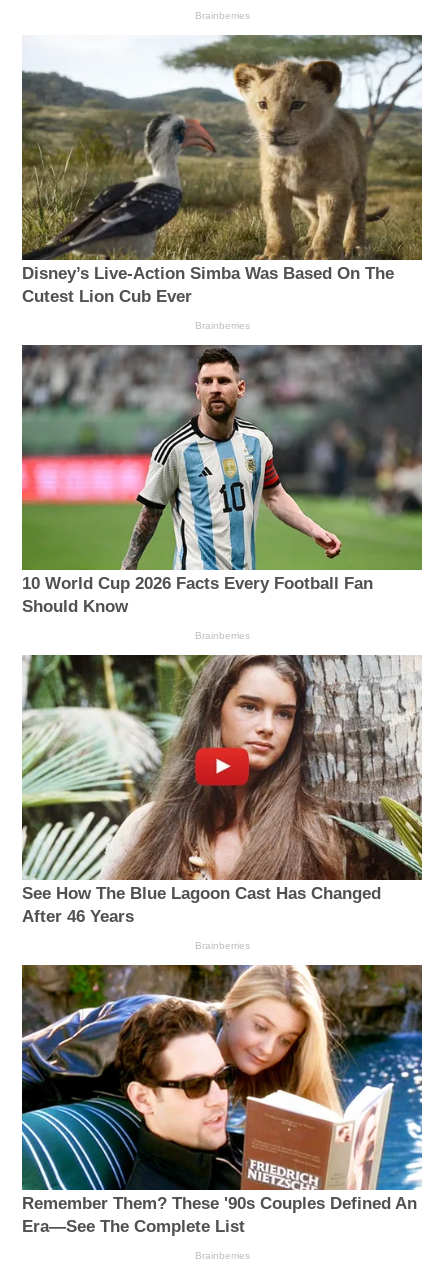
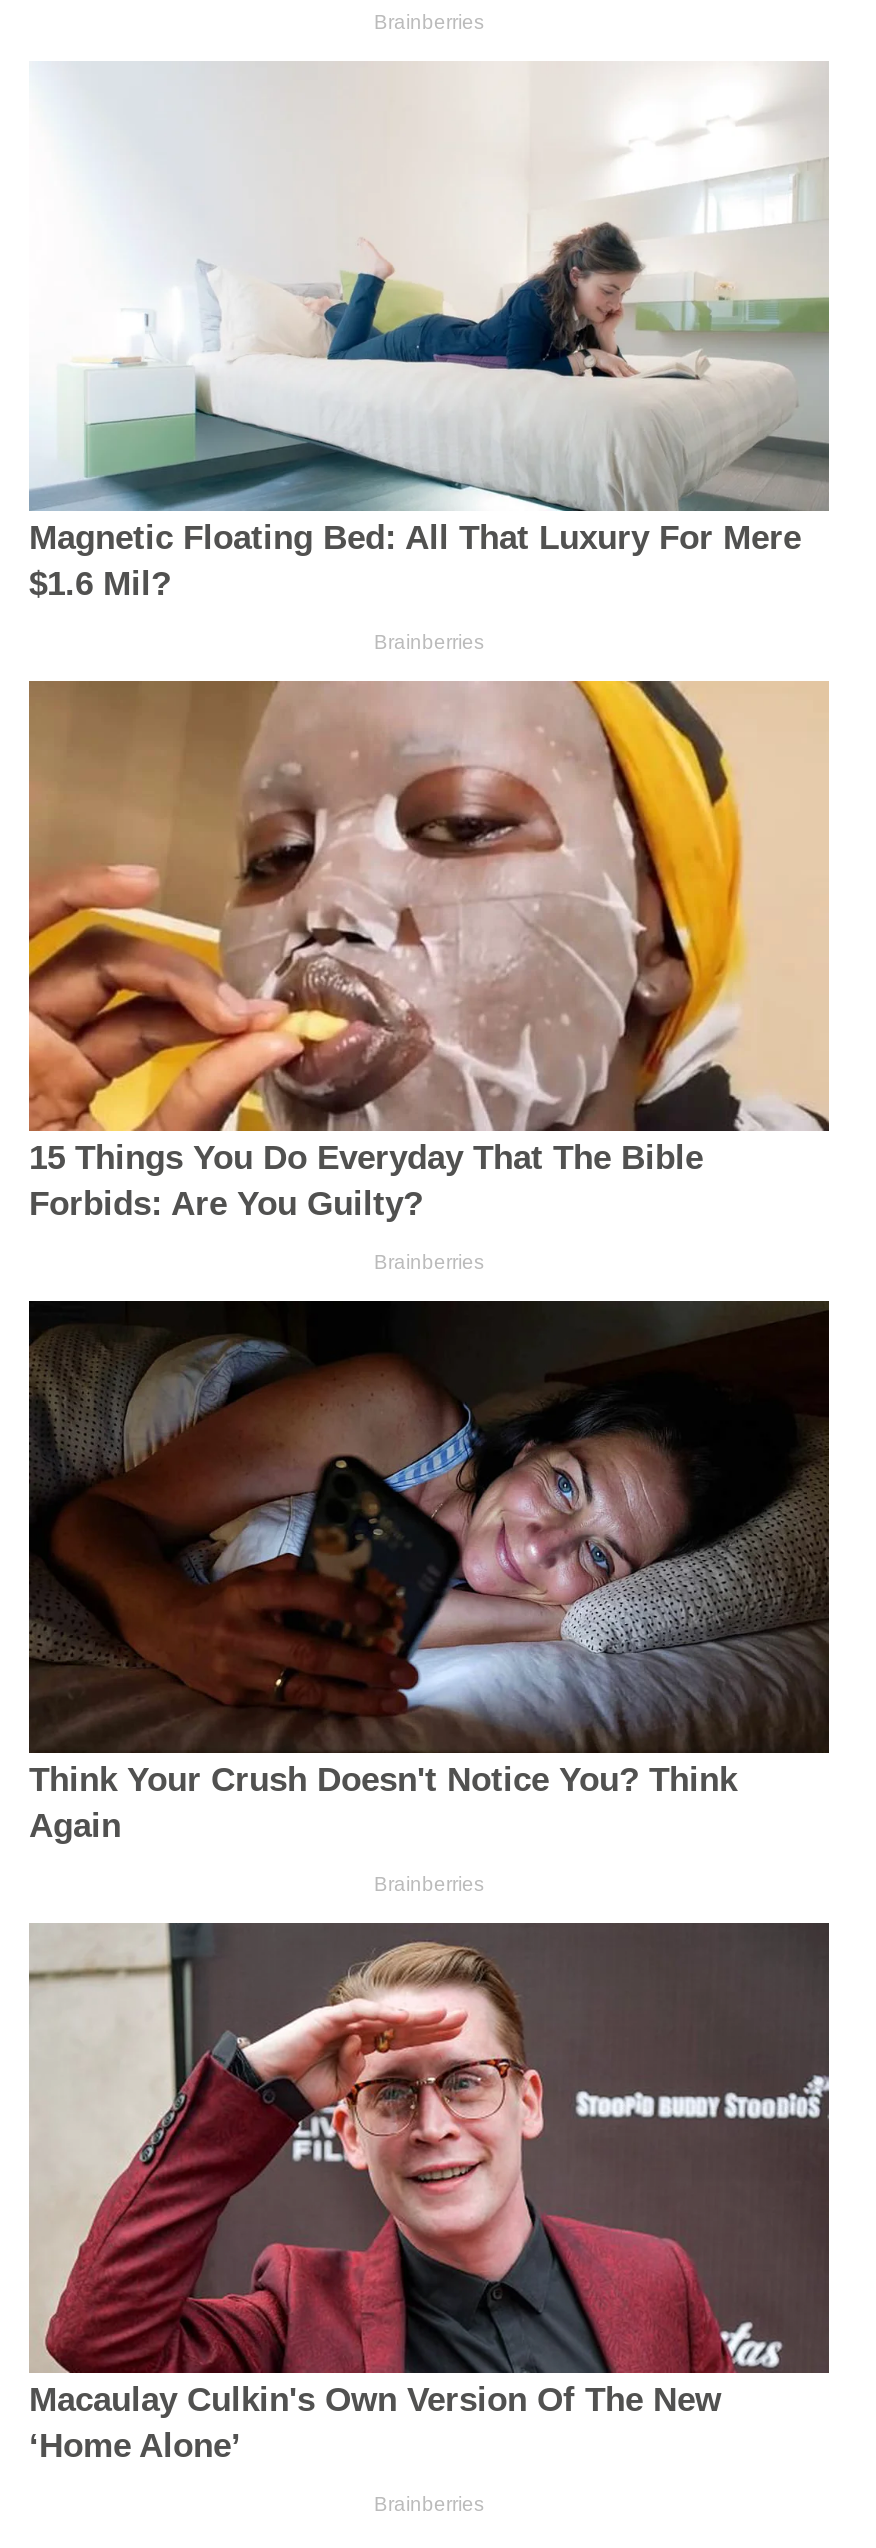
[21,34,422,306] [image] | Disney’s Live-Action Simba Was Based On The | Cutest Lion Cub Ever -> [29,62,829,603] [image] | Magnetic Floating Bed: All That Luxury For Mere | $1.6 Mil?
[21,344,423,616] [image] | 10 World Cup 2026 Facts Every Football Fan | Should Know -> [27,680,831,1224] [image] | 15 Things You Do Everyday That The Bible | Forbids: Are You Guilty?
[21,654,423,926] [image] | See How The Blue Lagoon Cast Has Changed | After 46 Years -> [27,1300,831,1844] [image] | Think Your Crush Doesn't Notice You? Think | Again
[21,964,423,1236] [image] | Remember Them? These '90s Couples Defined An | Era—See The Complete List -> [29,1922,831,2464] [image] | Macaulay Culkin's Own Version Of The New | ‘Home Alone’

